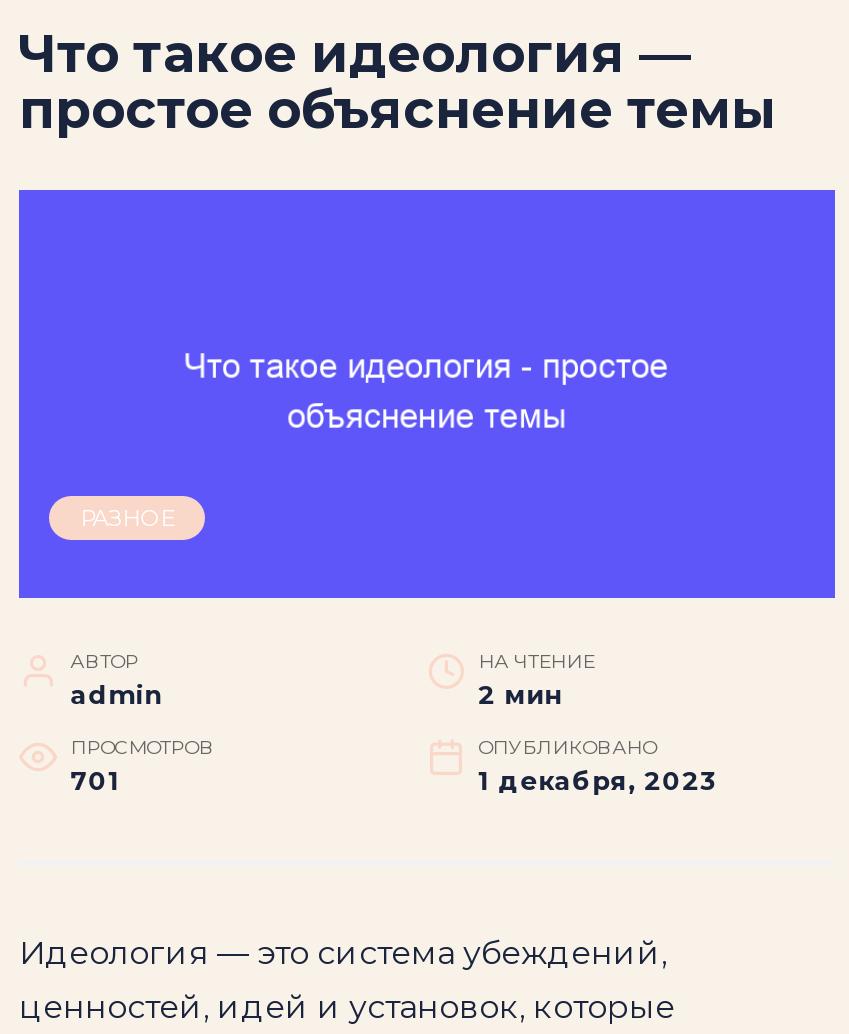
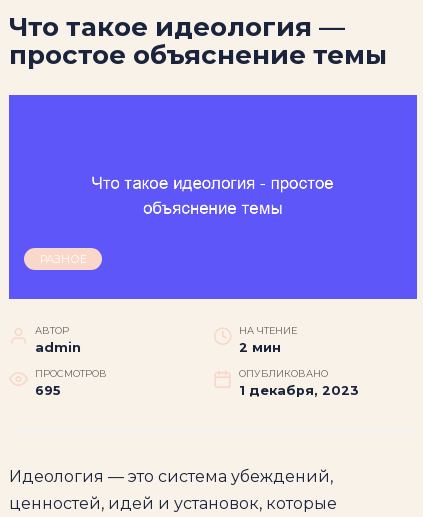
[70,766,120,796] 701 -> [35,383,61,398] 695

